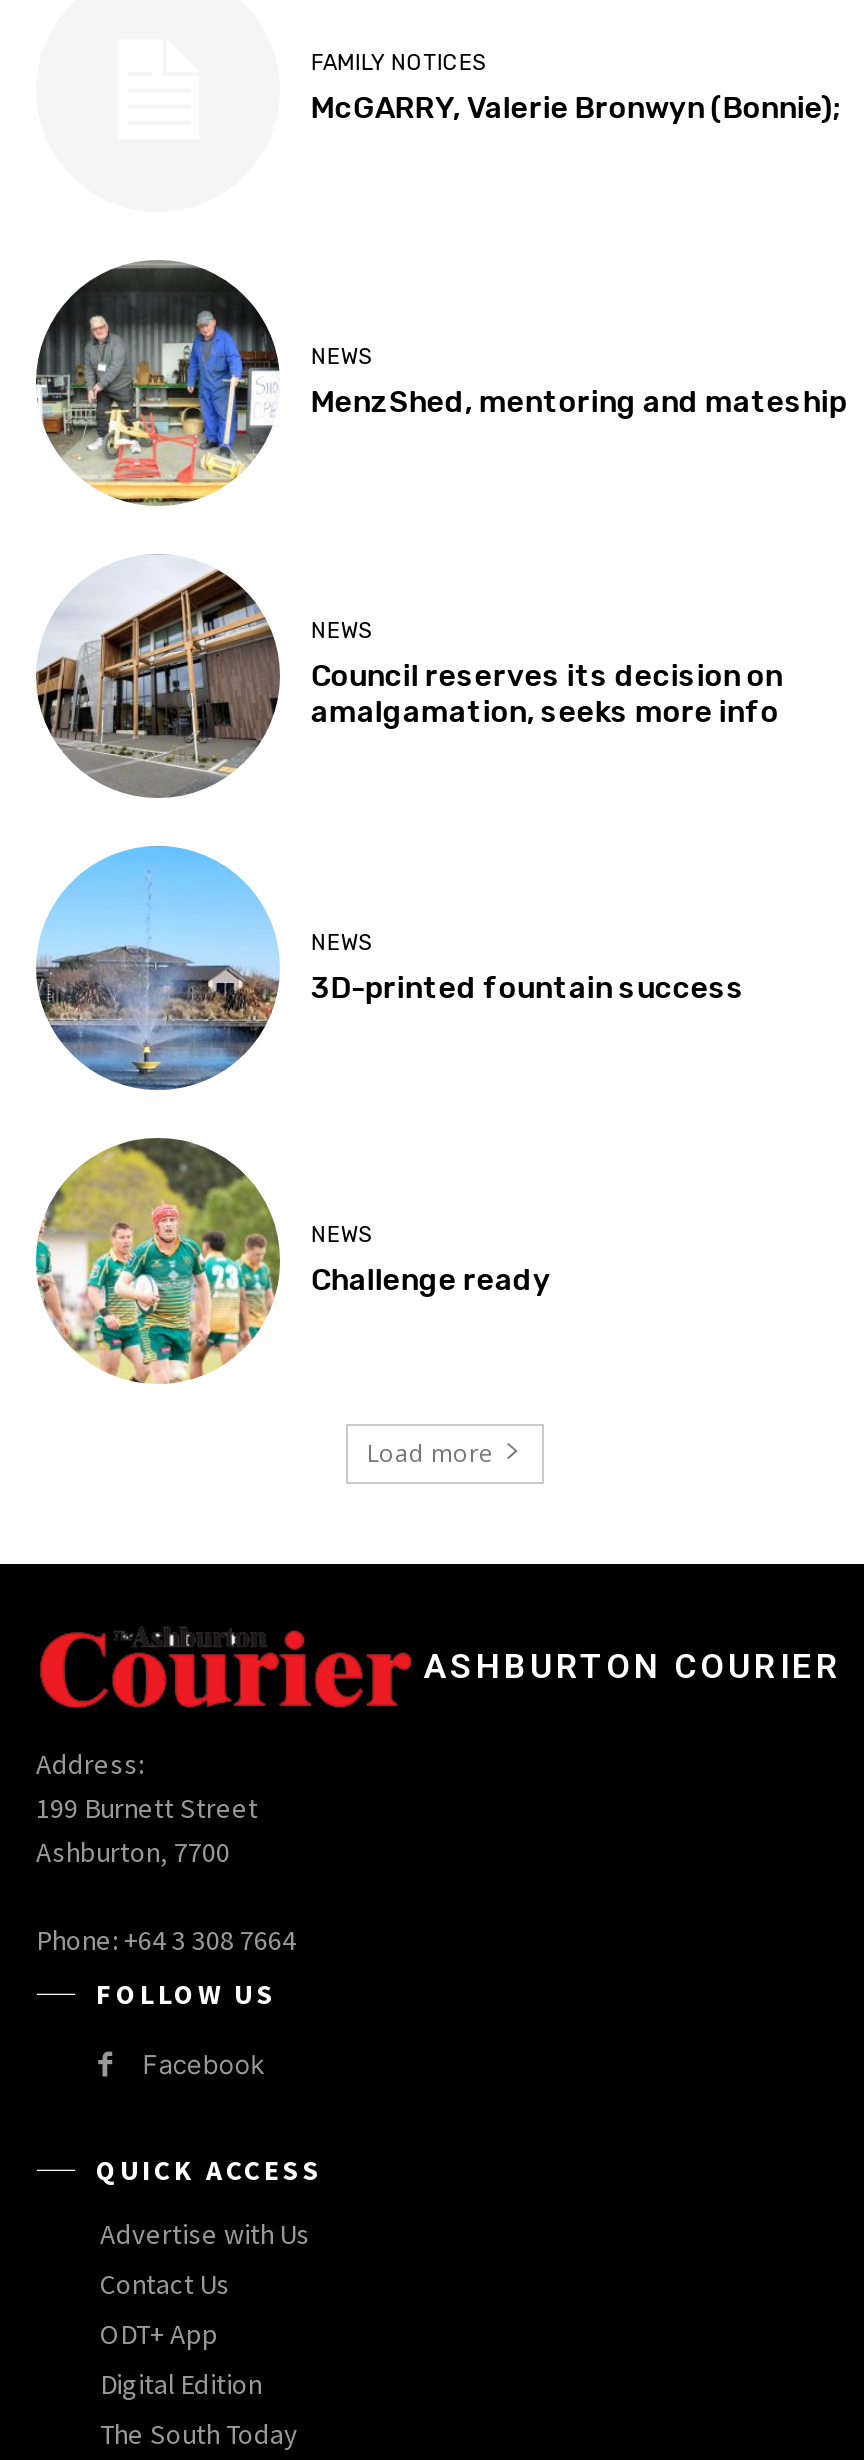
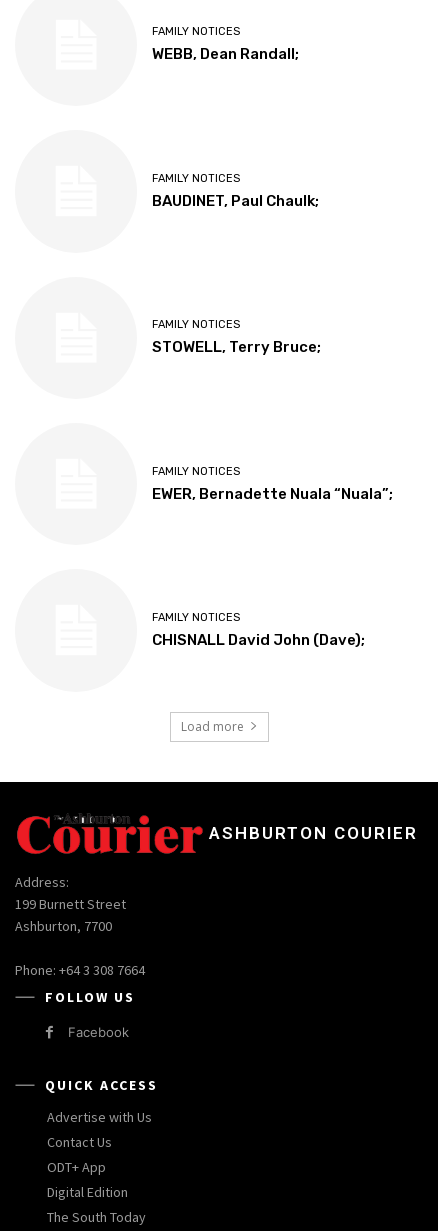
[311,91,841,127] McGARRY, Valerie Bronwyn (Bonnie); -> [152,45,299,63] WEBB, Dean Randall;
[34,260,282,506] [image] -> none
[311,344,847,420] NEWS | MenzShed, mentoring and mateship -> [152,172,319,210] FAMILY NOTICES | BAUDINET, Paul Chaulk;
[34,568,282,800] [image] -> none
[311,618,783,730] NEWS | Council reserves its decision on | amalgamation, seeks more info -> [152,318,321,356] FAMILY NOTICES | STOWELL, Terry Bruce;
[34,844,280,1092] [image] -> none
[311,929,745,1005] NEWS | 3D-printed fountain success -> [152,465,393,503] FAMILY NOTICES | EWER, Bernadette Nuala “Nuala”;
[34,1136,282,1384] [image] -> none
[311,1222,551,1298] NEWS | Challenge ready -> [152,611,365,649] FAMILY NOTICES | CHISNALL David John (Dave);

